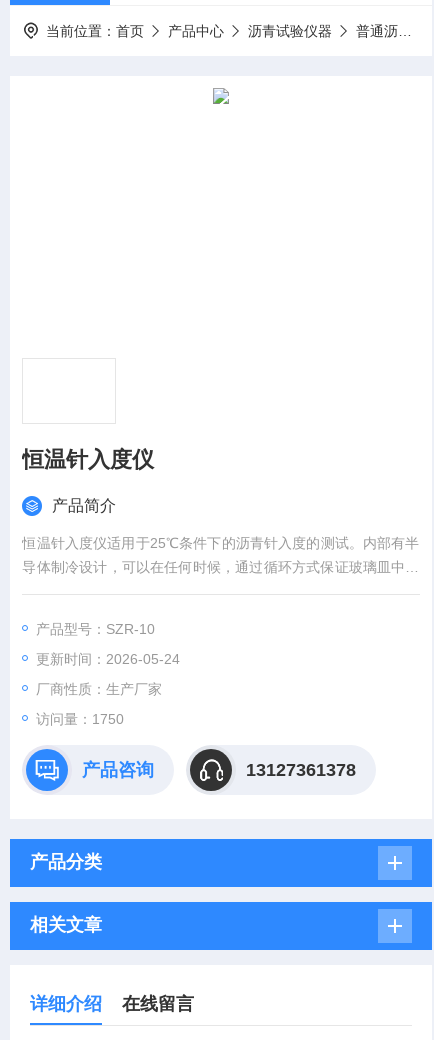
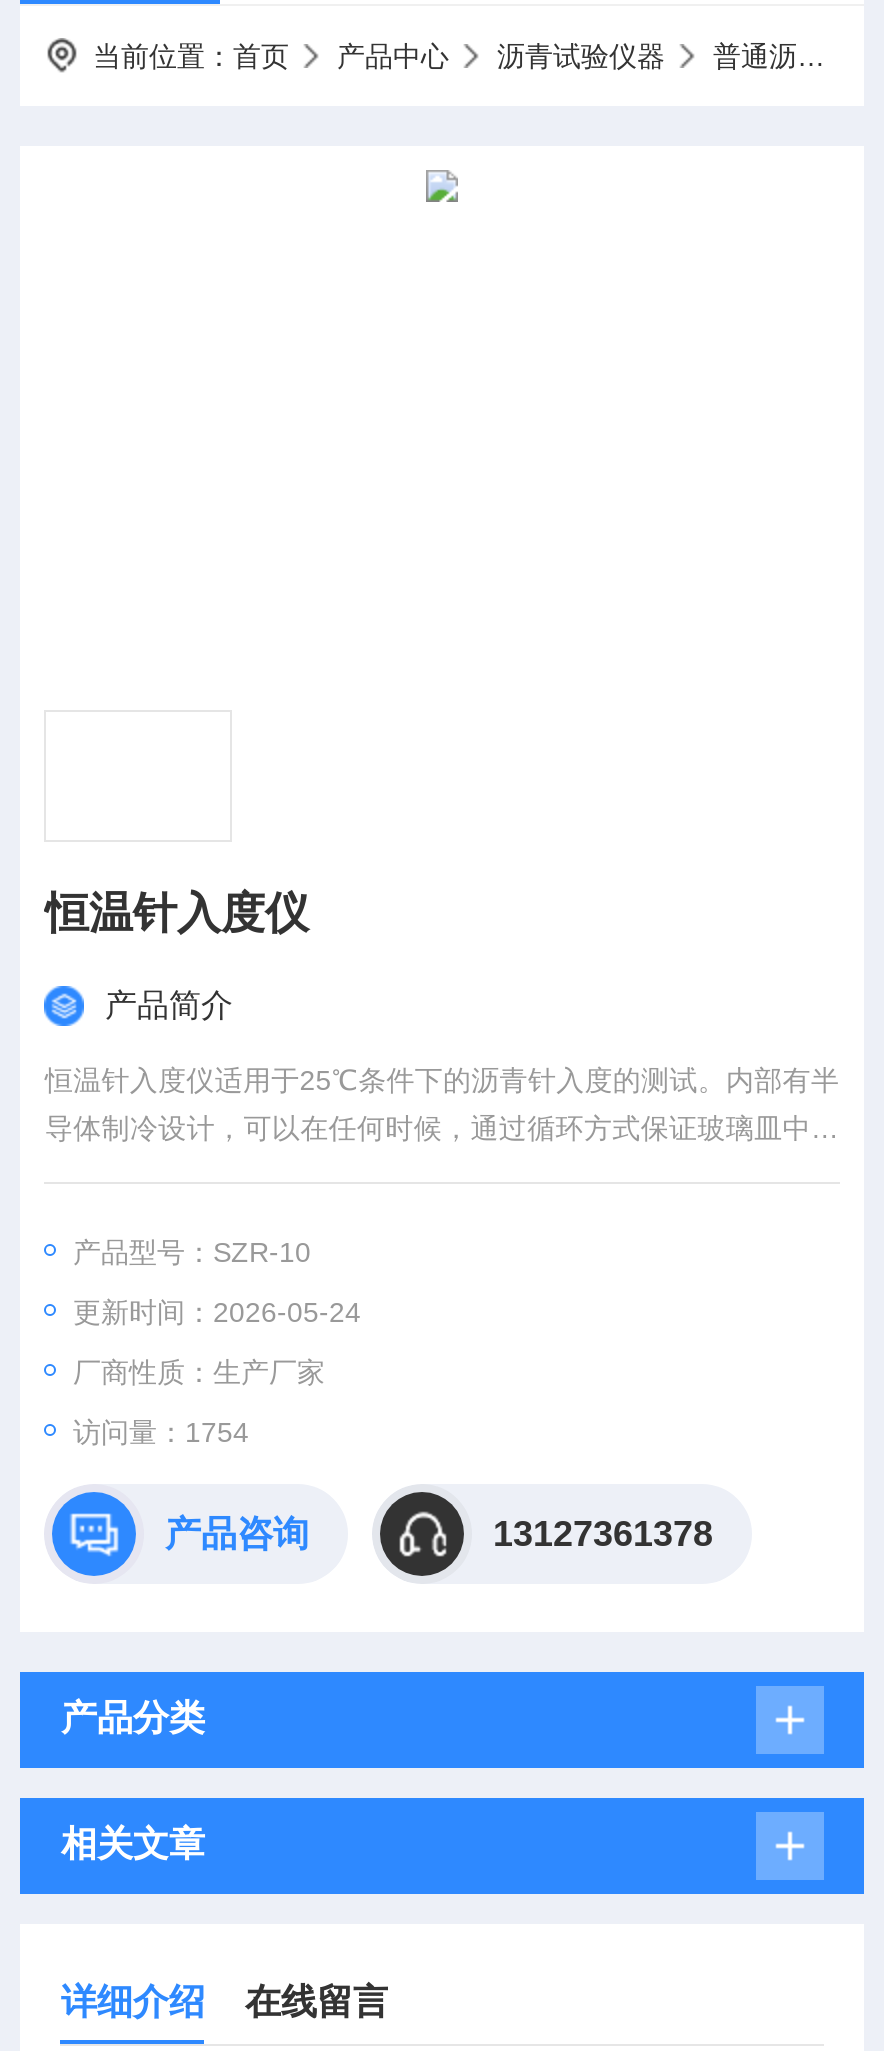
[36,711,124,727] 访问量：1750 -> [73,1416,249,1448] 访问量：1754

